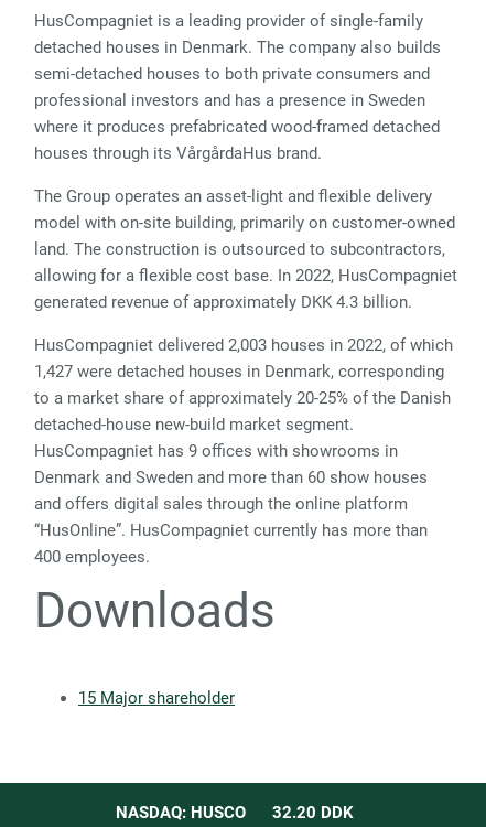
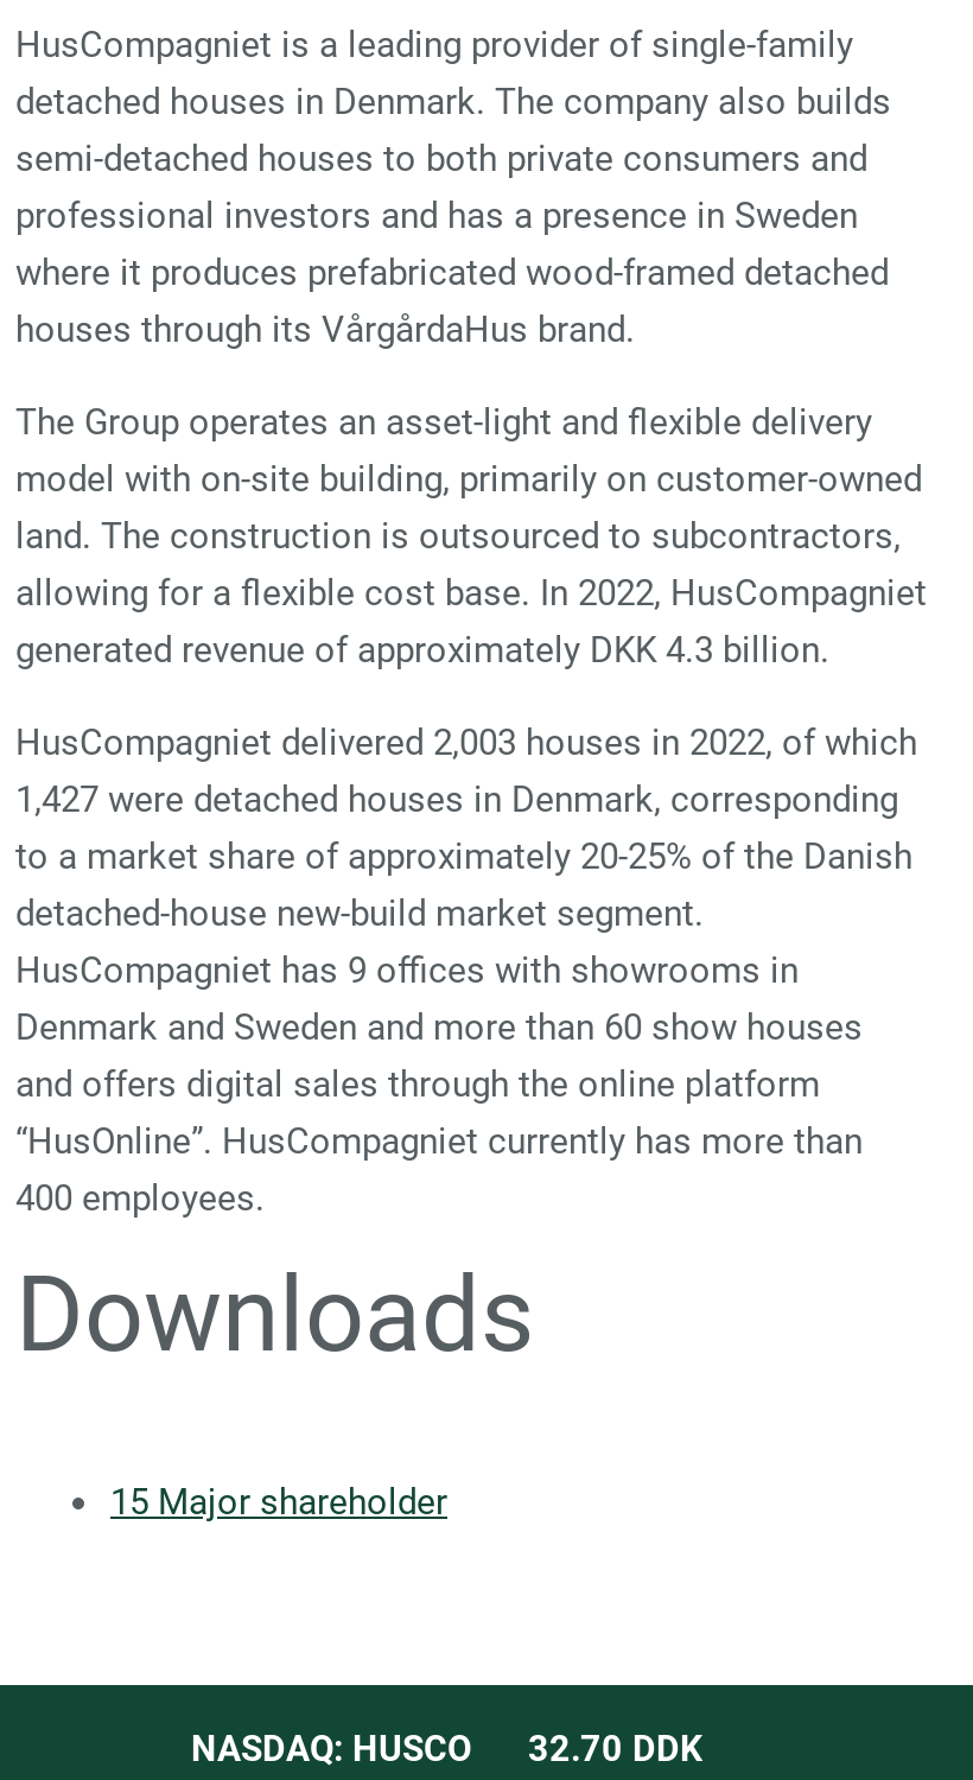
[116,803,354,823] NASDAQ: HUSCO 32.20 DDK -> [191,1728,704,1771] NASDAQ: HUSCO 32.70 DDK

